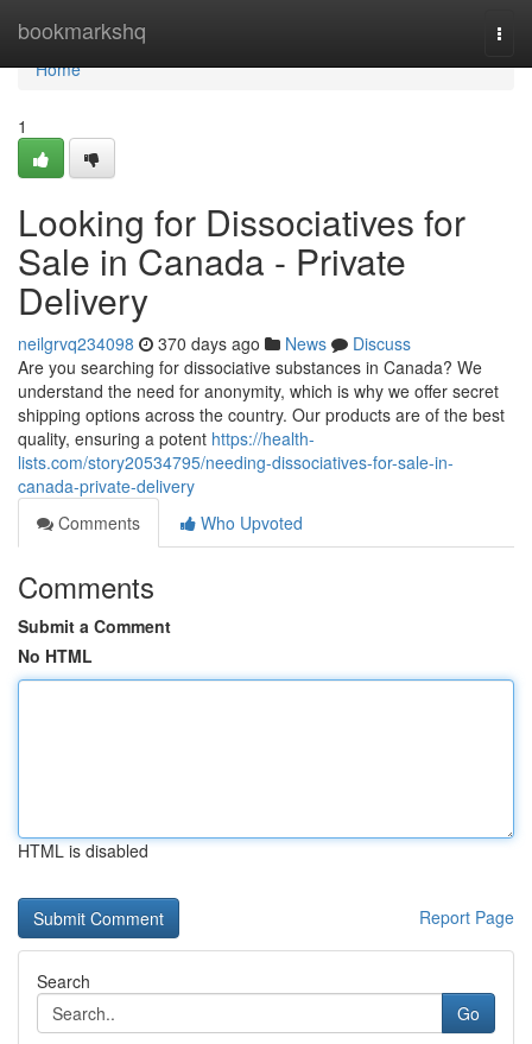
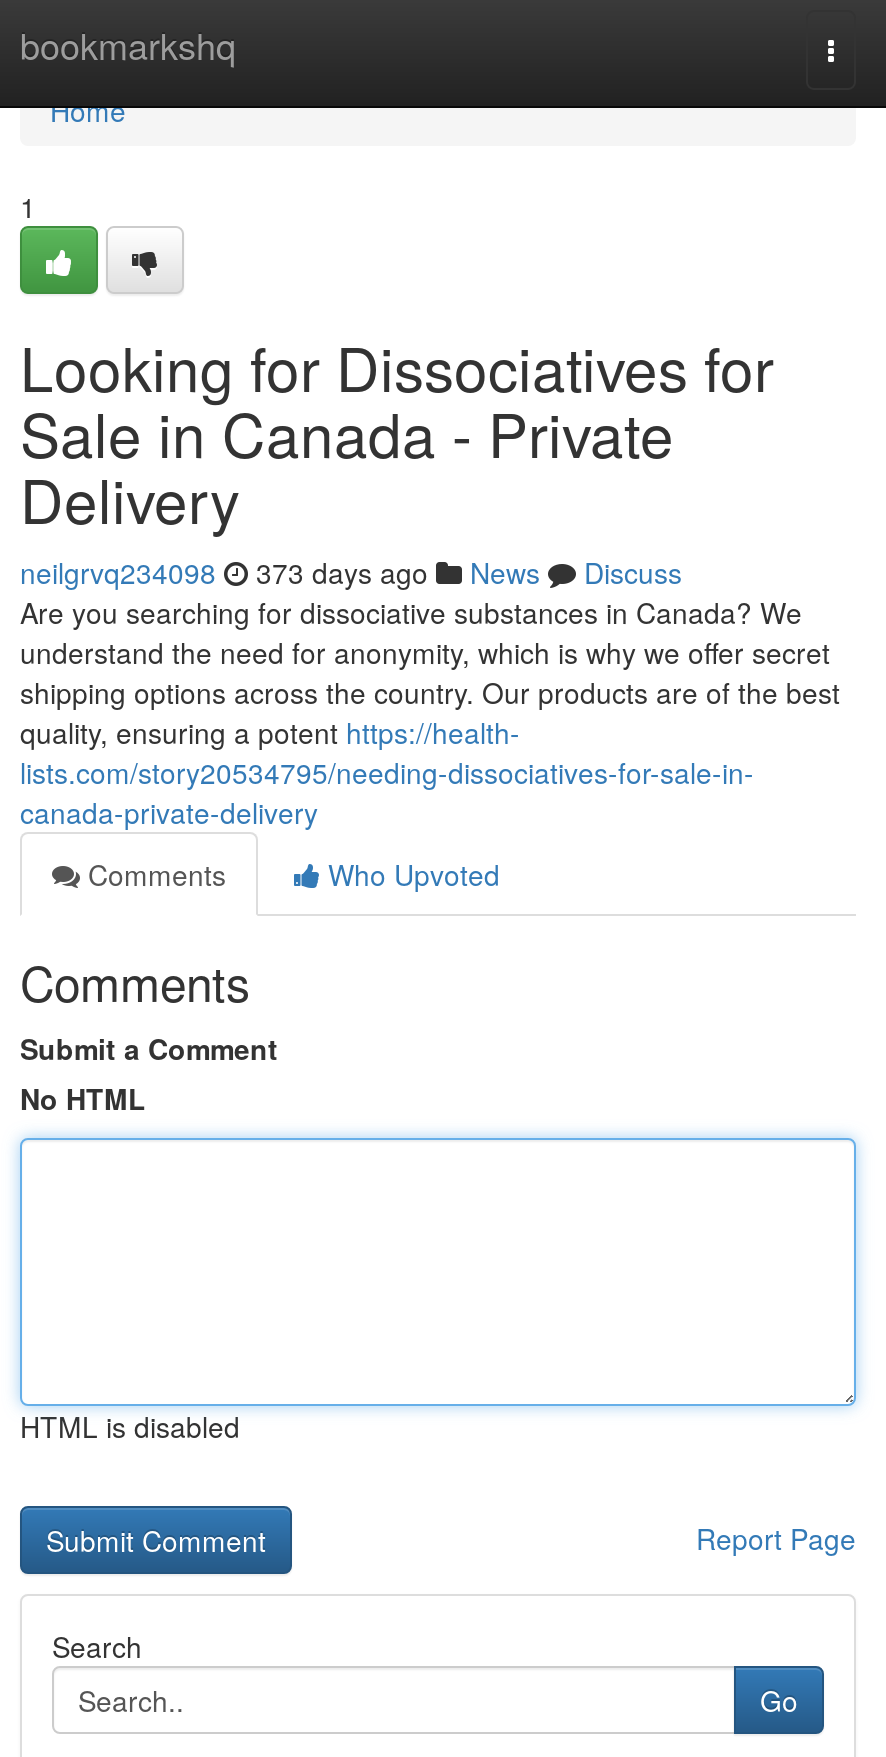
[18,331,411,355] neilgrvq234098 370 days ago News Discuss -> [20,552,682,592] neilgrvq234098 373 days ago News Discuss

